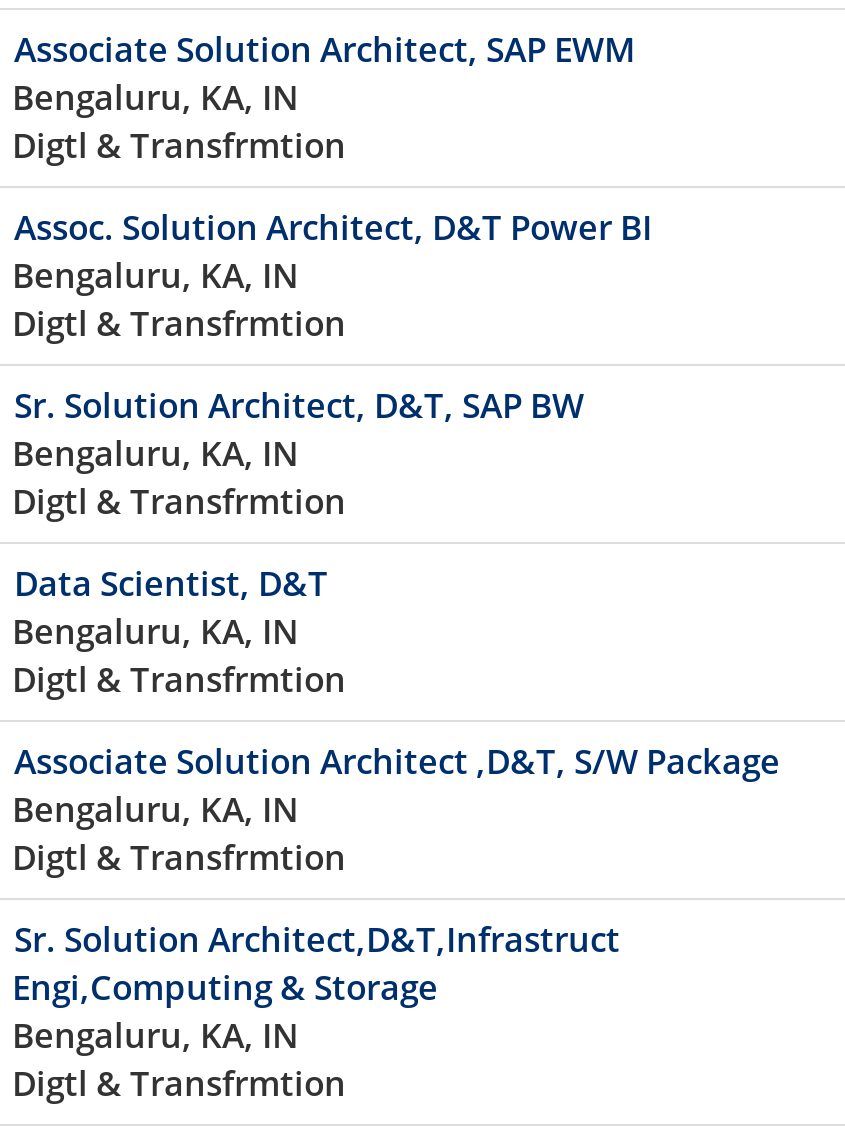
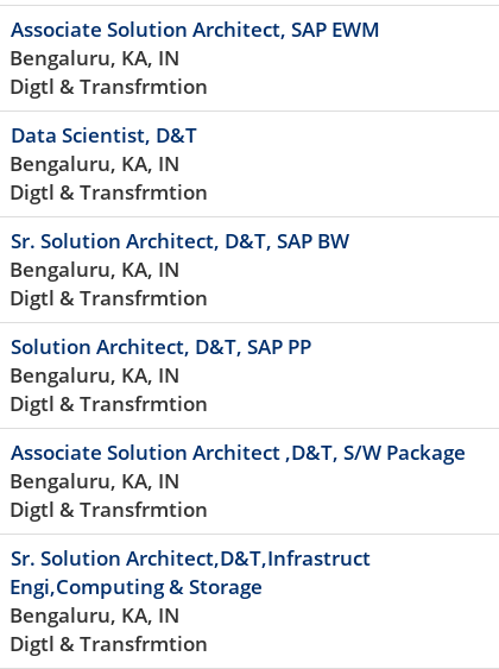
[14,204,652,250] Assoc. Solution Architect, D&T Power BI -> none
none -> [11,333,311,360] Solution Architect, D&T, SAP PP
moved [14,560,328,606] -> [11,121,197,149]: Data Scientist, D&T

